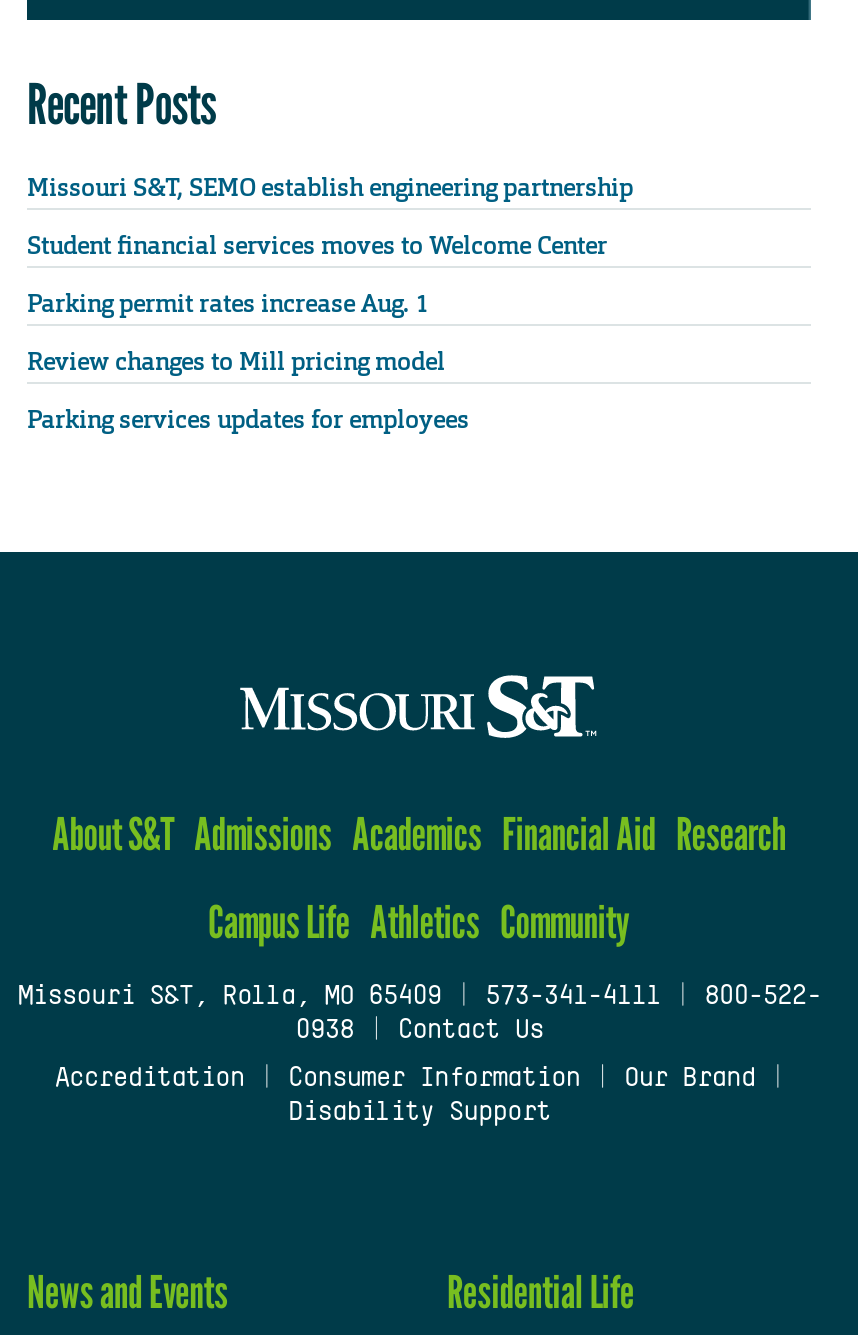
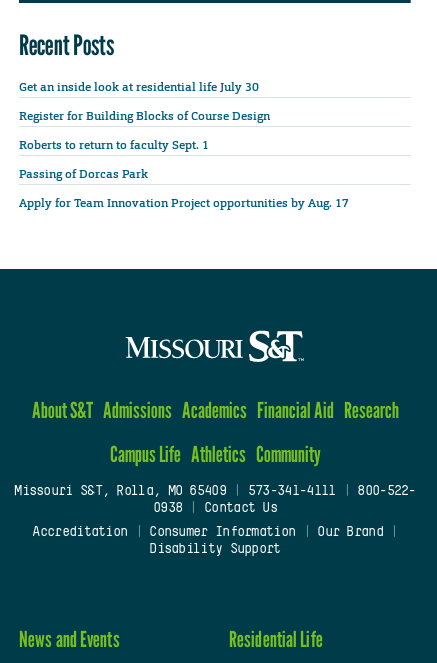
[27,171,633,203] Missouri S&T, SEMO establish engineering partnership -> [19,79,259,95] Get an inside look at residential life July 30
[27,229,607,261] Student financial services moves to Welcome Center -> [19,108,270,124] Register for Building Blocks of Course Design
[27,288,429,320] Parking permit rates increase Aug. 1 -> [19,137,212,153] Roberts to return to faculty Sept. 1
[27,346,445,378] Review changes to Mill pricing model -> [19,166,148,182] Passing of Dorcas Park
[27,404,469,436] Parking services updates for employees -> [19,195,349,211] Apply for Team Innovation Project opportunities by Aug. 17

